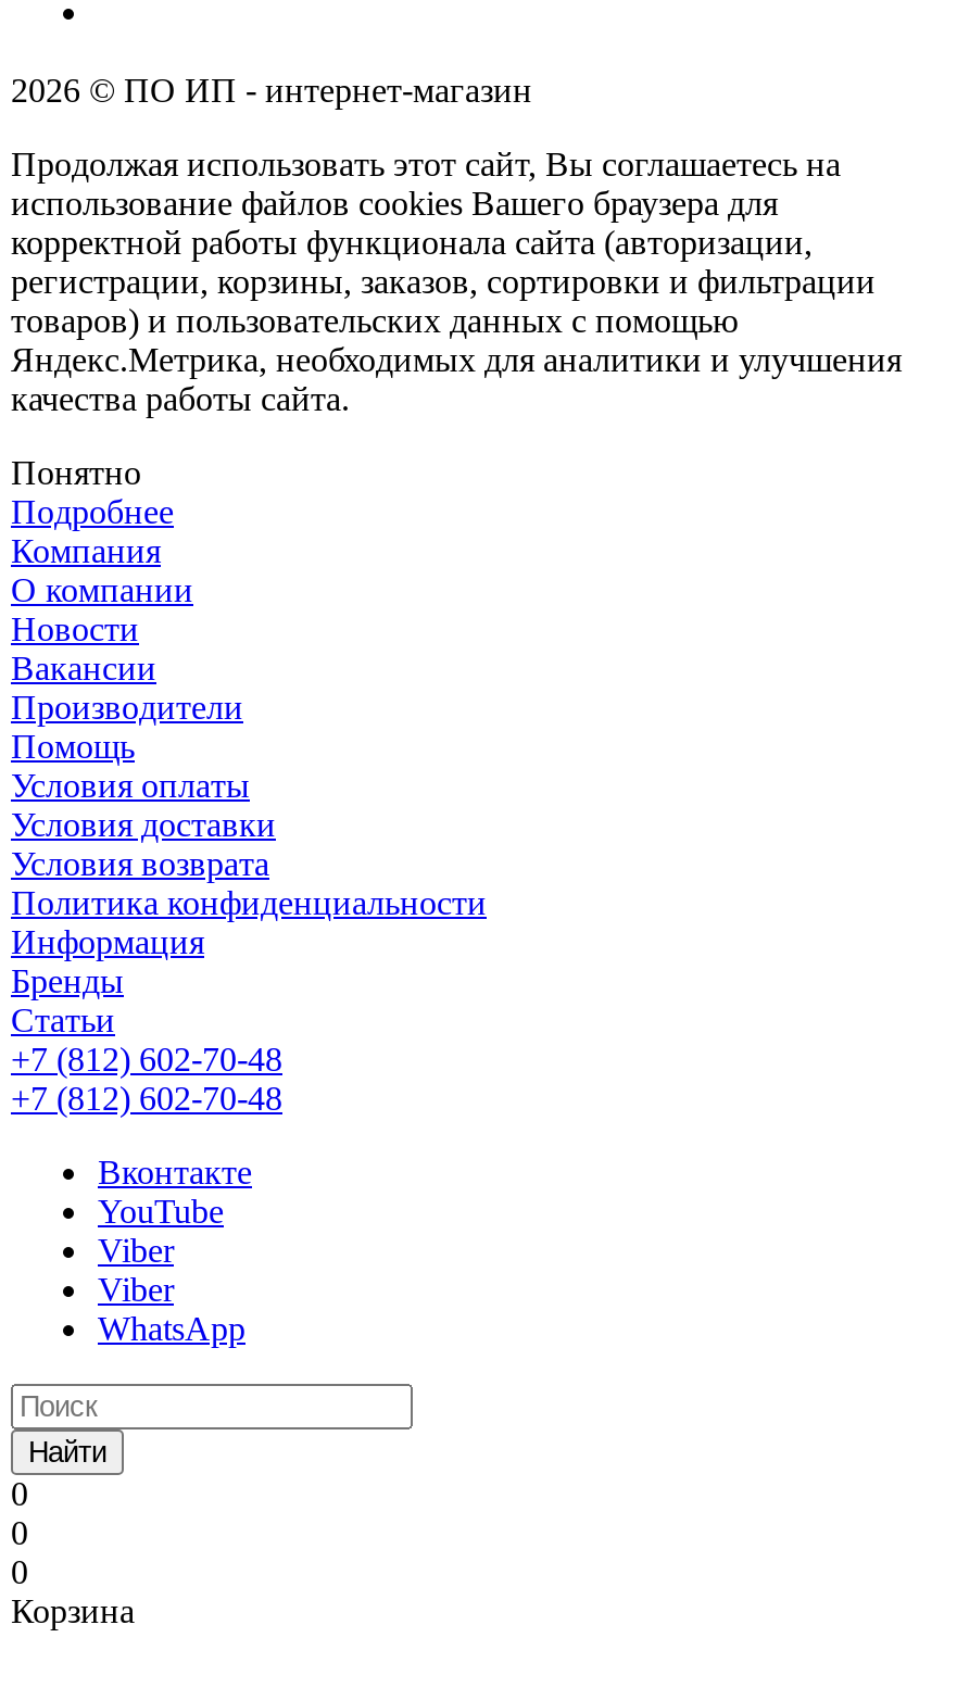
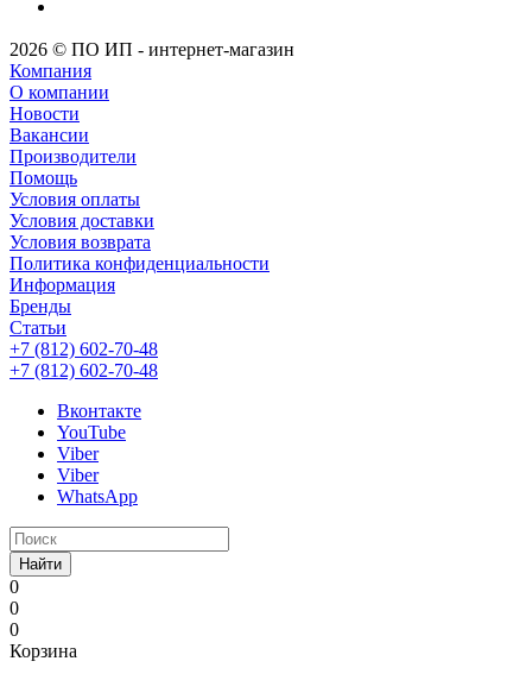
[11,146,902,531] Продолжая использовать этот сайт, Вы соглашаетесь на | использование файлов cookies Вашего браузера для | корректной работы функционала сайта (авторизации, | регистрации, корзины, заказов, сортировки и фильтрации | товаров) и пользовательских данных с помощью | Яндекс.Метрика, необходимых для аналитики и улучшения | качества работы сайта. | Понятно | Подробнее -> none

